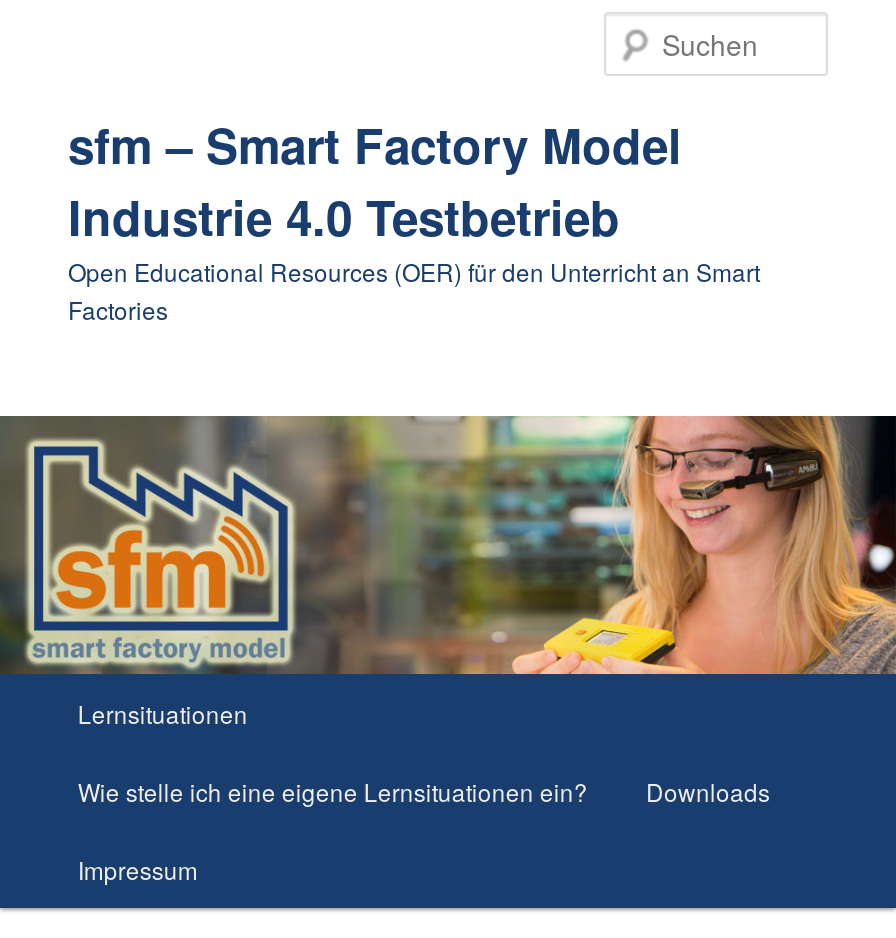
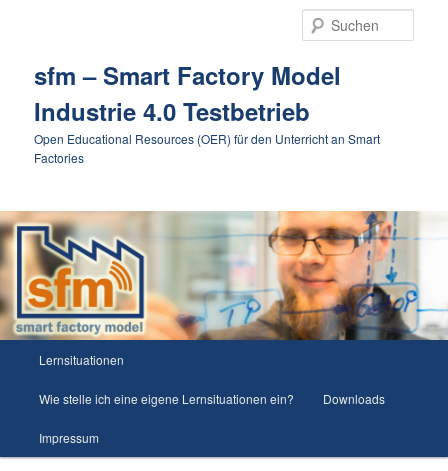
[6,414,890,676] [image] -> [3,211,445,341] [image]

